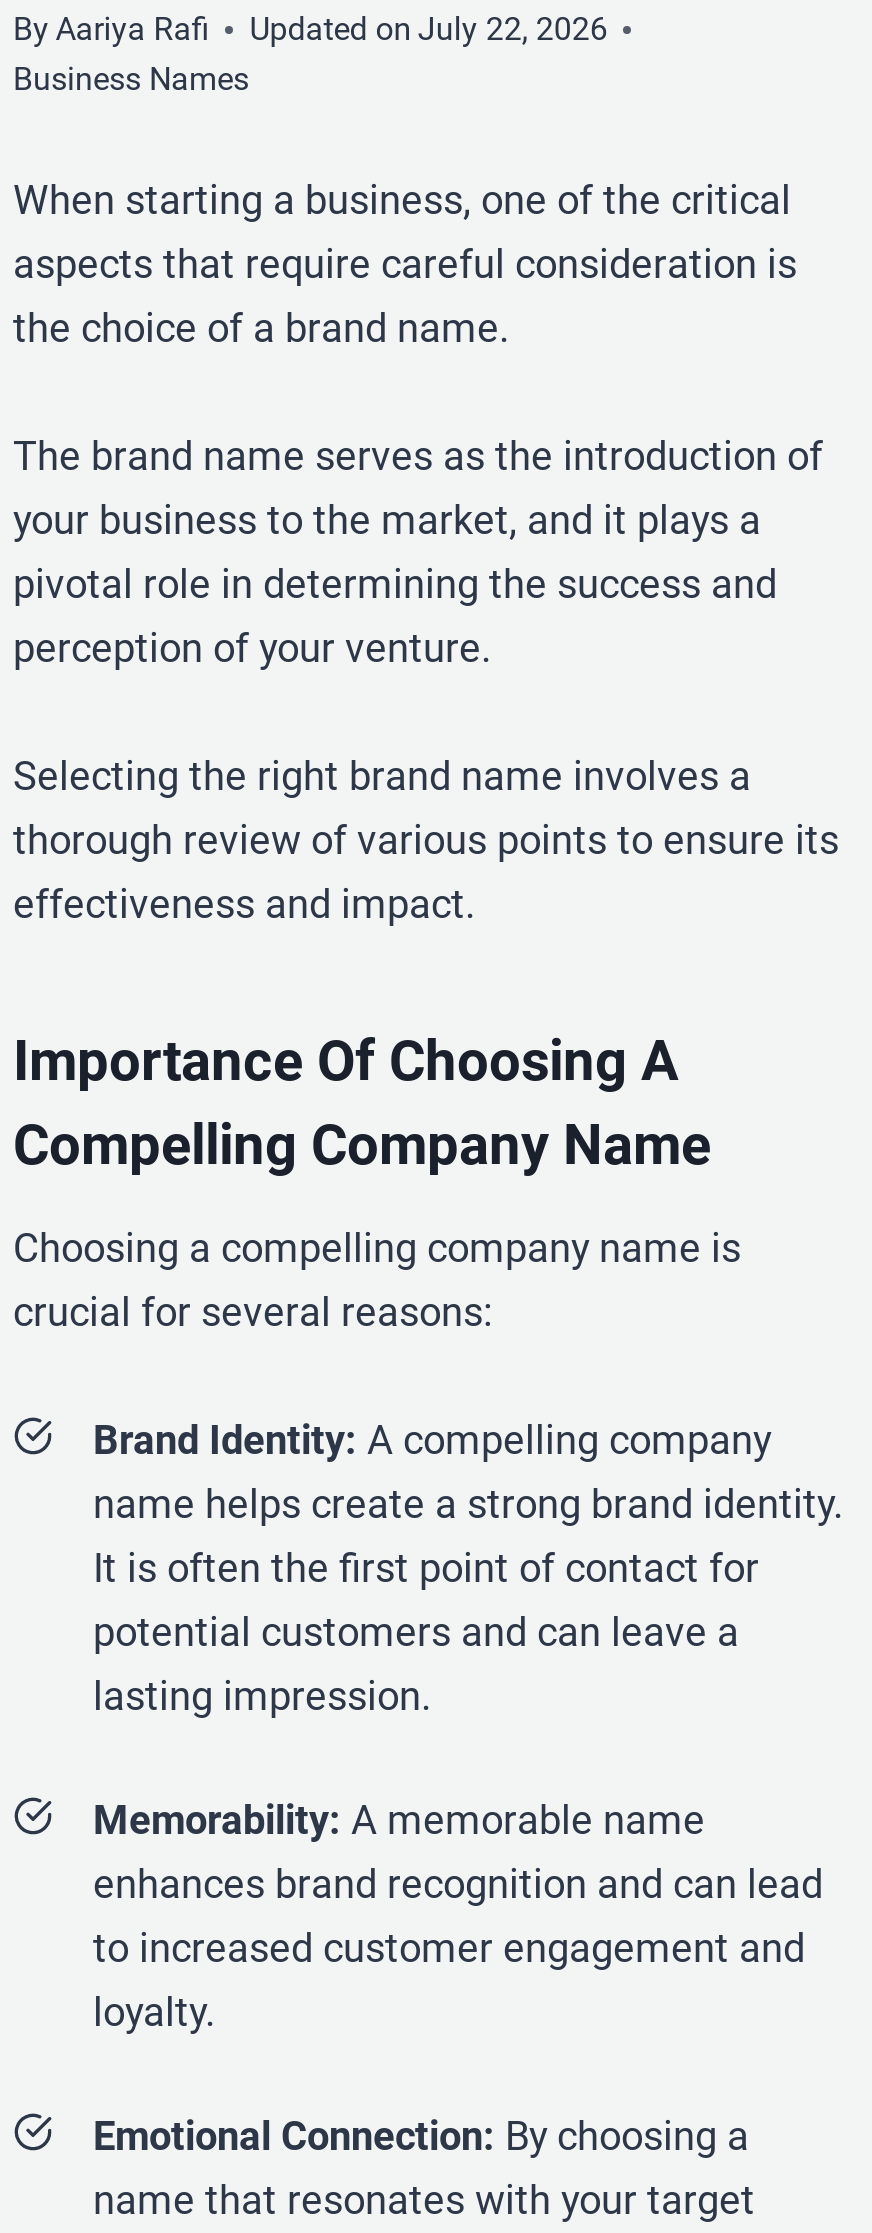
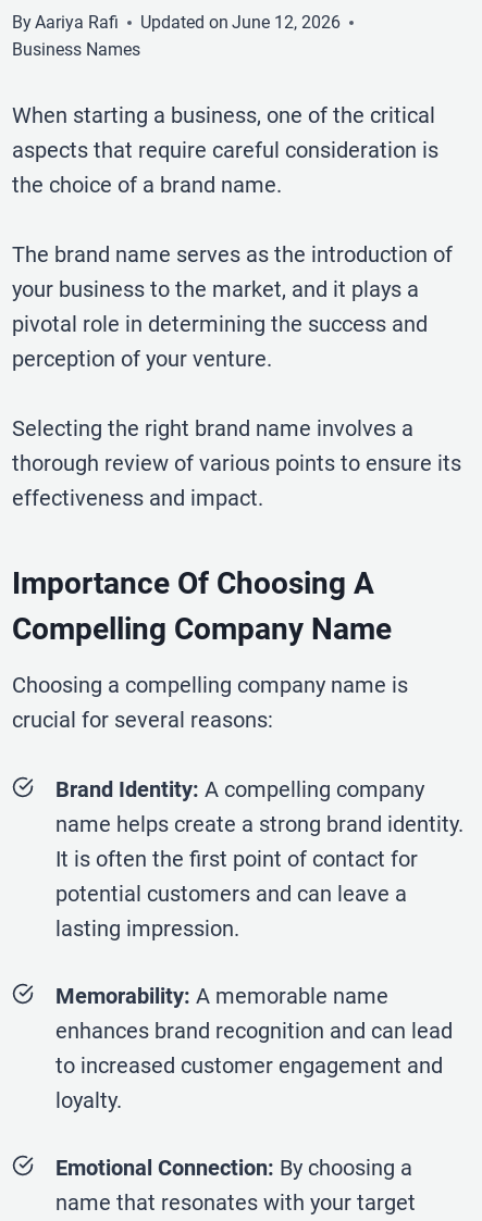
[249,10,608,48] Updated on July 22, 2026 -> [141,12,341,33] Updated on June 12, 2026

